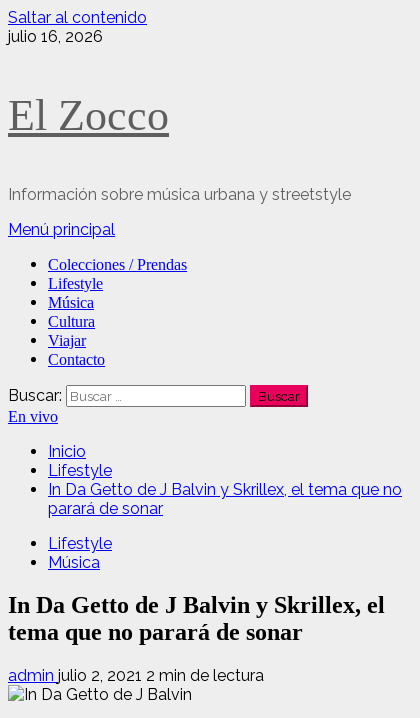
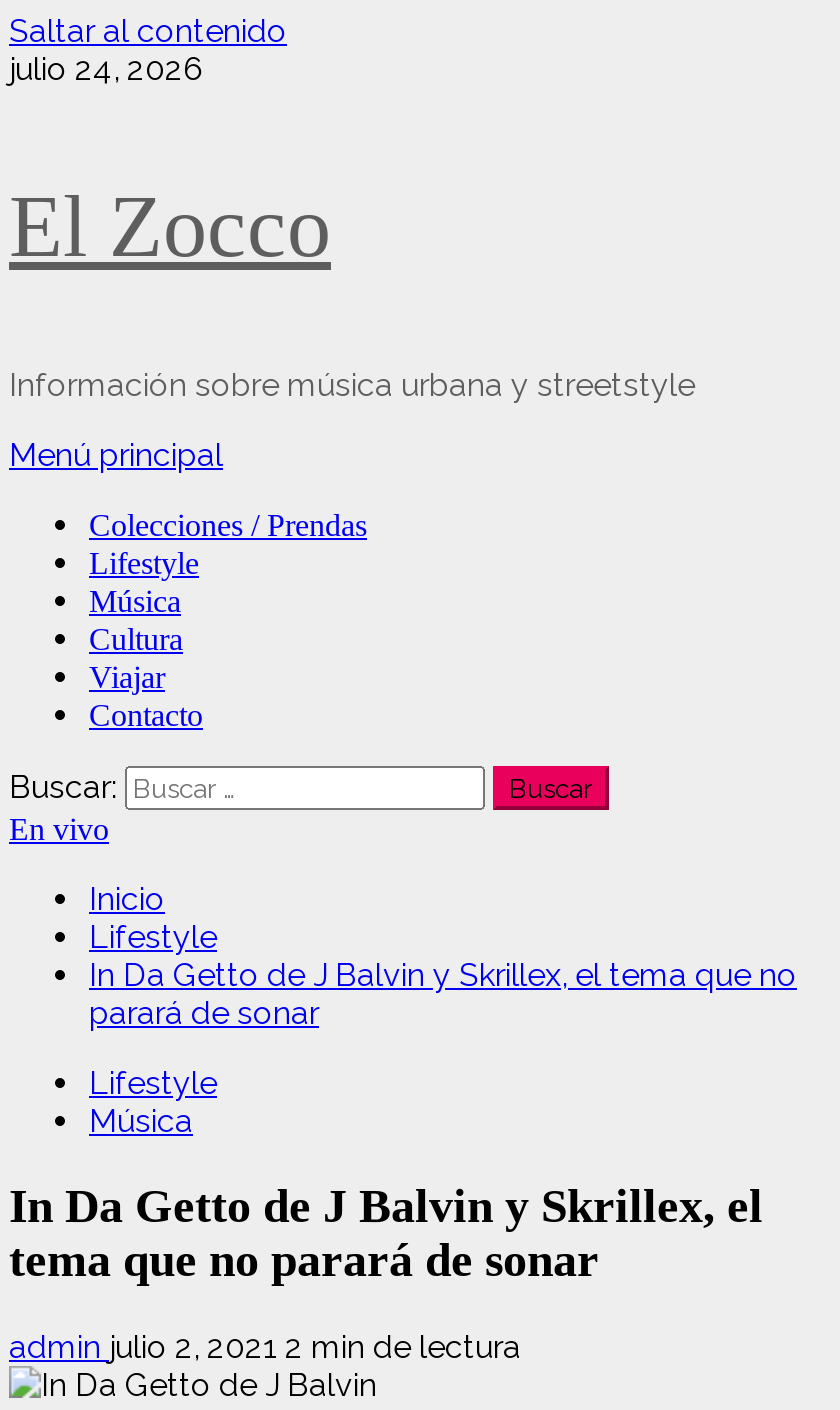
[8,27,103,46] julio 16, 2026 -> [9,50,203,88] julio 24, 2026

